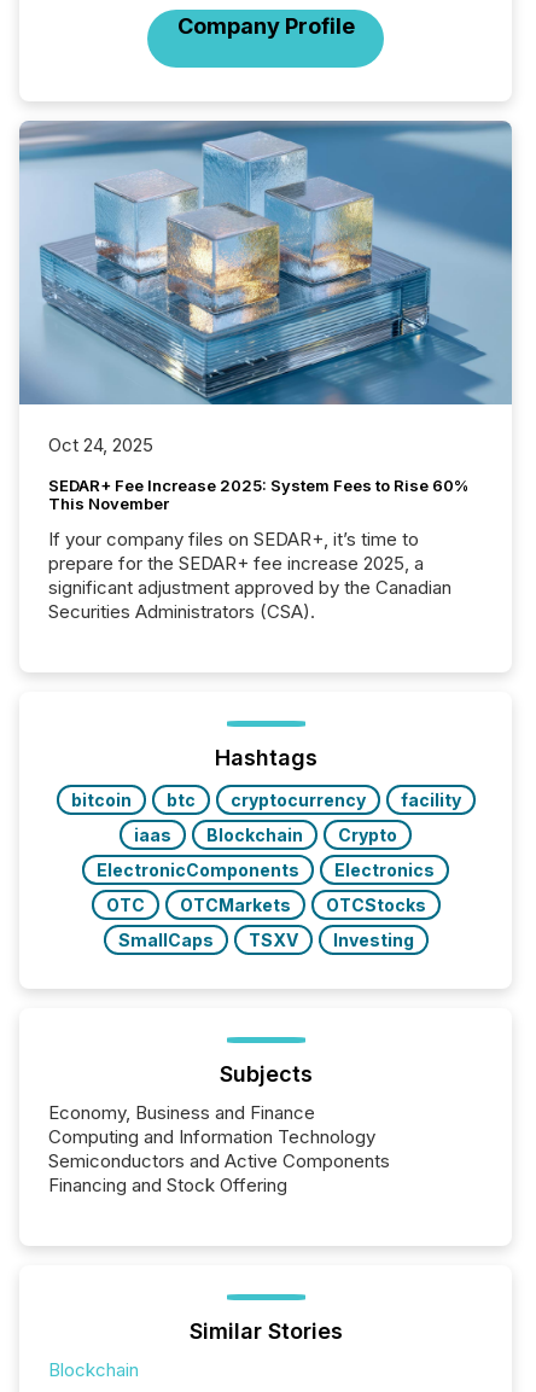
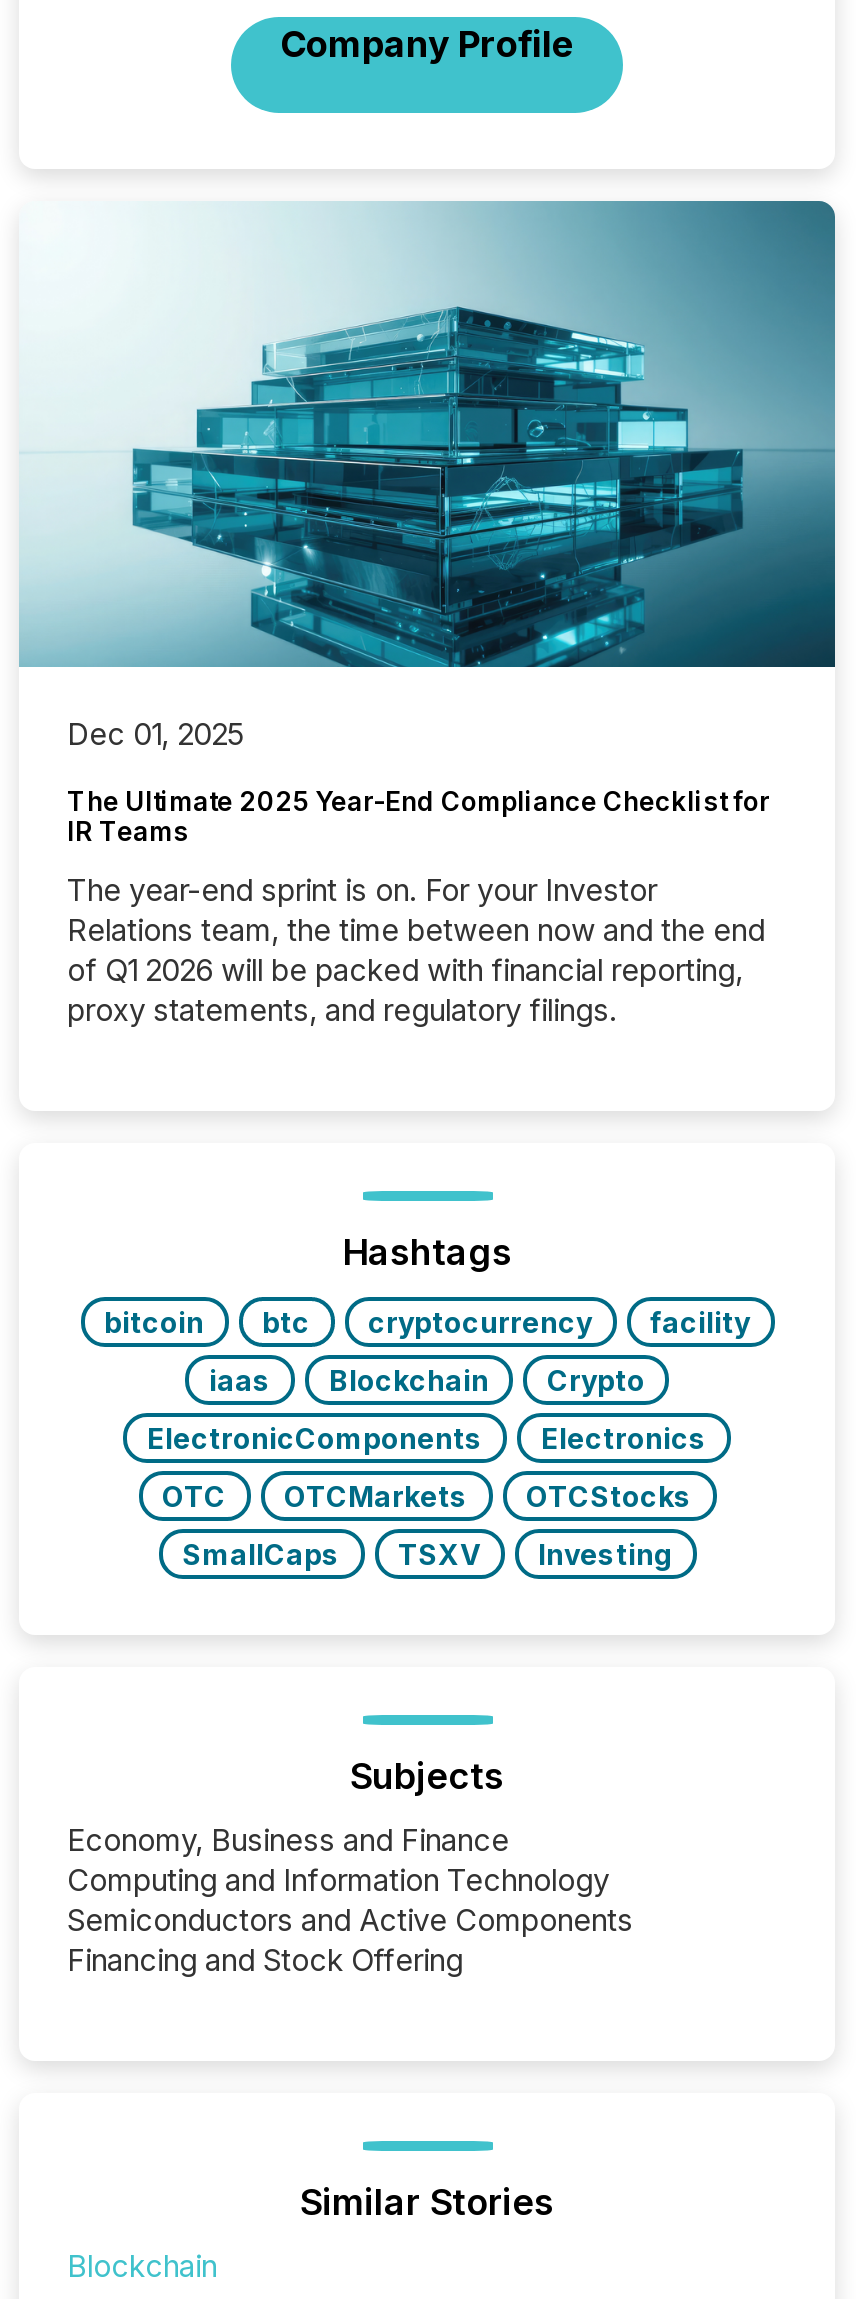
[18,120,512,456] [image] | Oct 24, 2025 -> [19,201,835,753] [image] | Dec 01, 2025
[48,476,468,513] SEDAR+ Fee Increase 2025: System Fees to Rise 60% | This November -> [67,785,769,847] The Ultimate 2025 Year-End Compliance Checklist for | IR Teams
[48,528,451,623] If your company files on SEDAR+, it’s time to | prepare for the SEDAR+ fee increase 2025, a | significant adjustment approved by the Canadian | Securities Administrators (CSA). -> [67,871,765,1029] The year-end sprint is on. For your Investor | Relations team, the time between now and the end | of Q1 2026 will be packed with financial reporting, | proxy statements, and regulatory filings.

